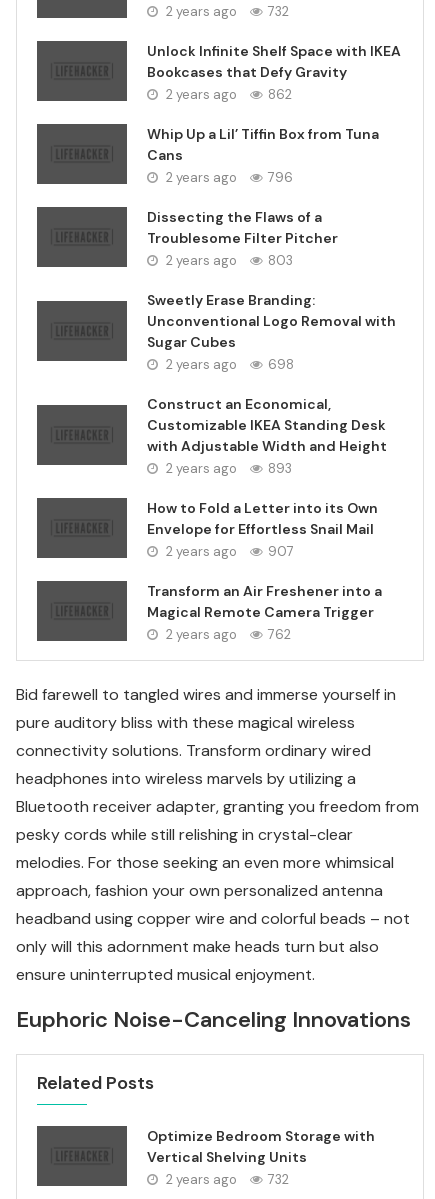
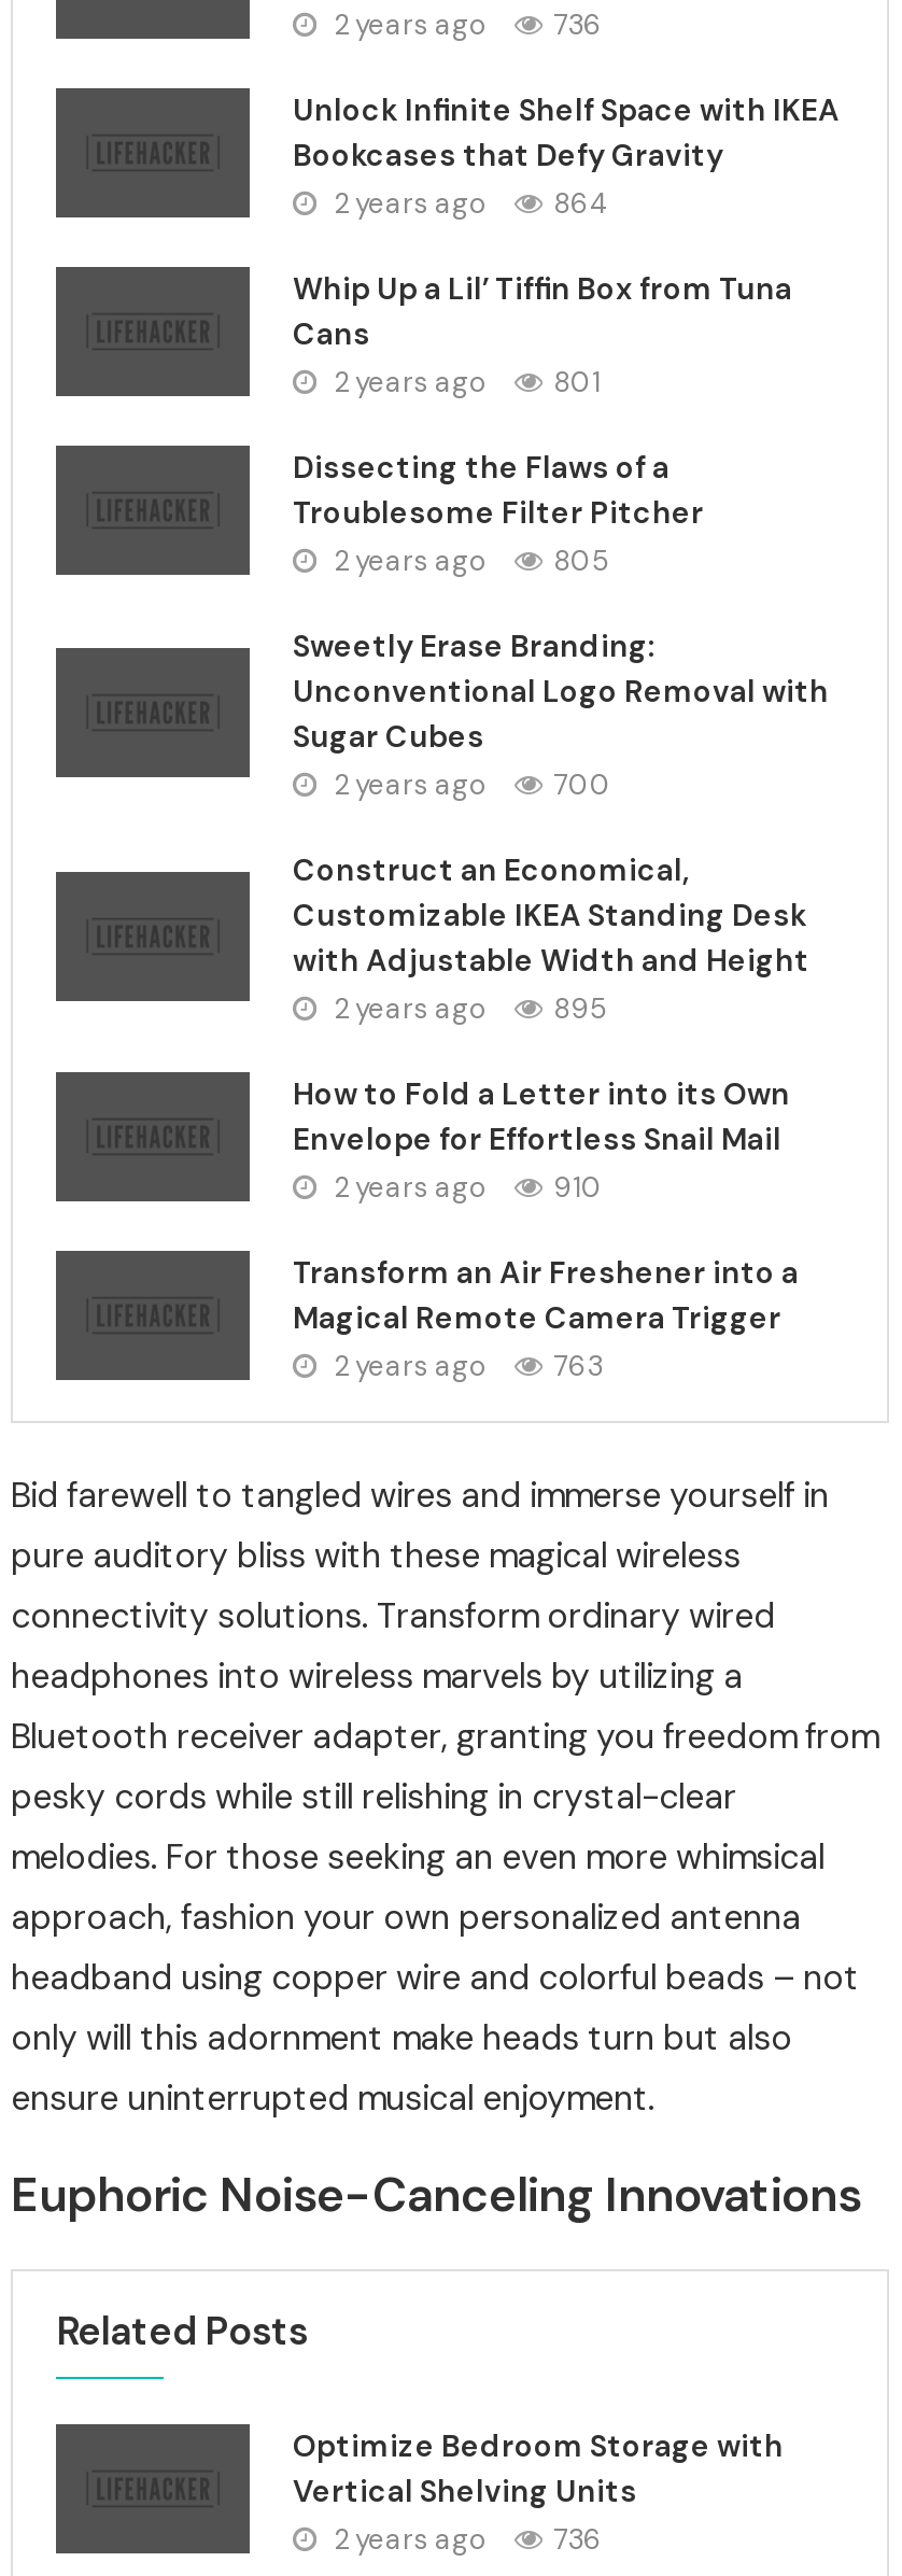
[163,3,289,20] 2 years ago 732 -> [327,6,603,43] 2 years ago 736
[163,86,292,103] 2 years ago 862 -> [327,185,609,221] 2 years ago 864
[163,169,293,186] 2 years ago 796 -> [327,363,601,400] 2 years ago 801
[163,252,293,269] 2 years ago 803 -> [327,542,609,579] 2 years ago 805
[163,356,294,373] 2 years ago 698 -> [327,766,611,803] 2 years ago 700
[163,460,292,477] 2 years ago 893 -> [327,990,607,1027] 2 years ago 895
[163,543,294,560] 2 years ago 907 -> [327,1169,603,1205] 2 years ago 910
[163,626,291,643] 2 years ago 762 -> [327,1347,603,1384] 2 years ago 763
[163,1171,289,1188] 2 years ago 732 -> [327,2521,603,2557] 2 years ago 736

